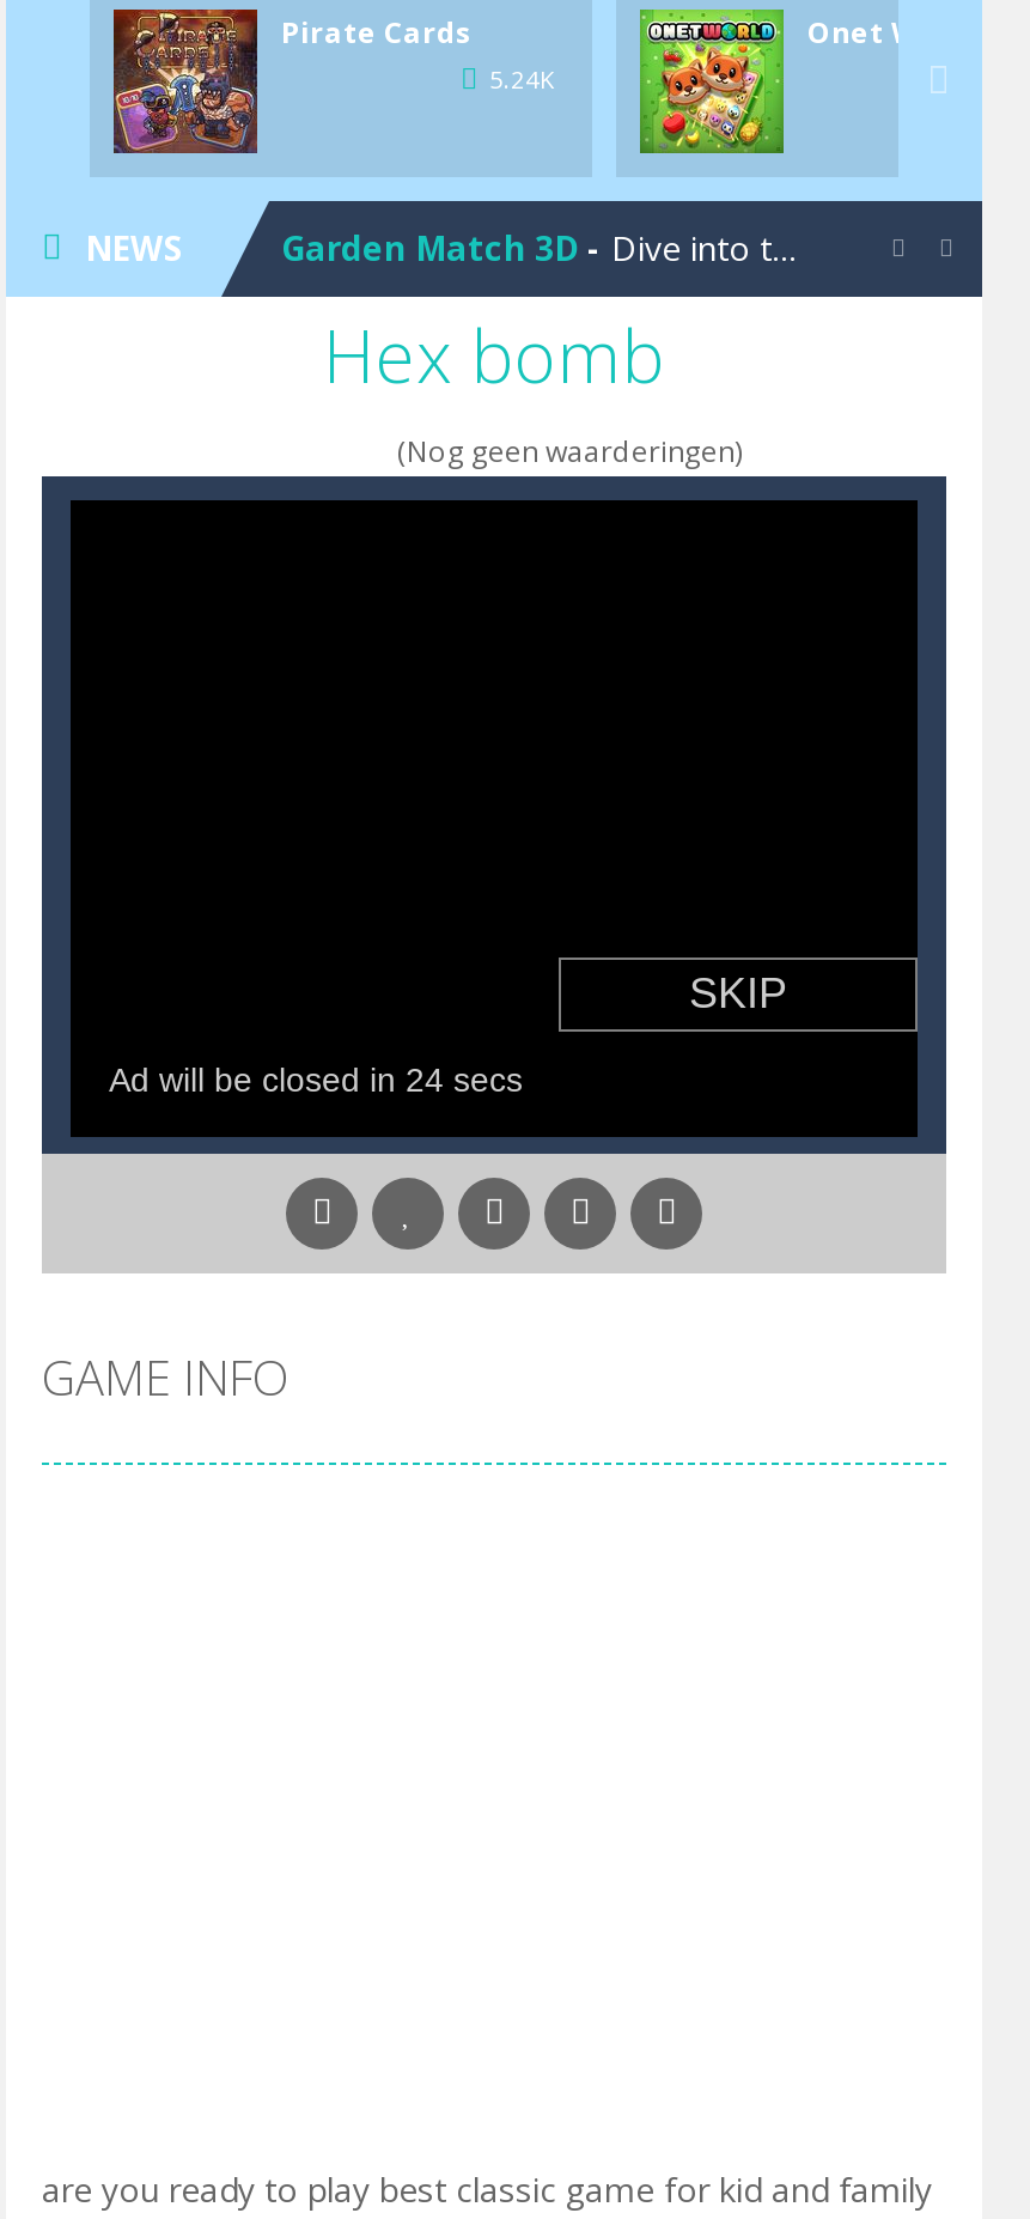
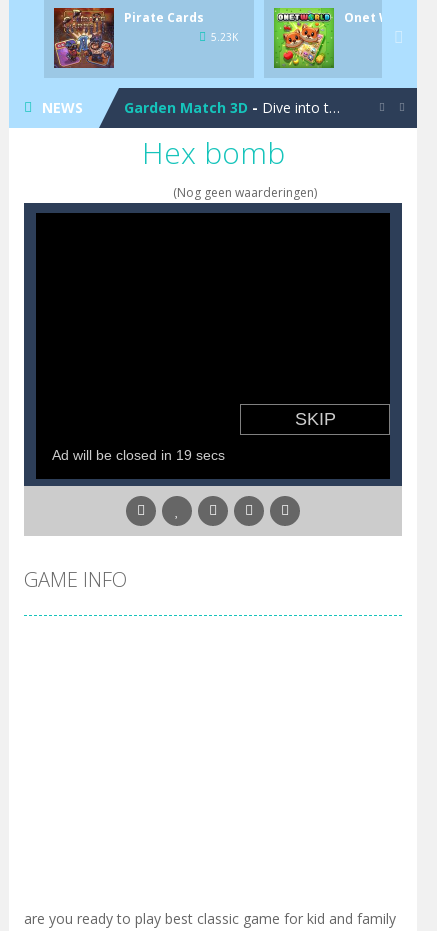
[489,62,554,96] 5.24K -> [211,30,238,44] 5.23K

